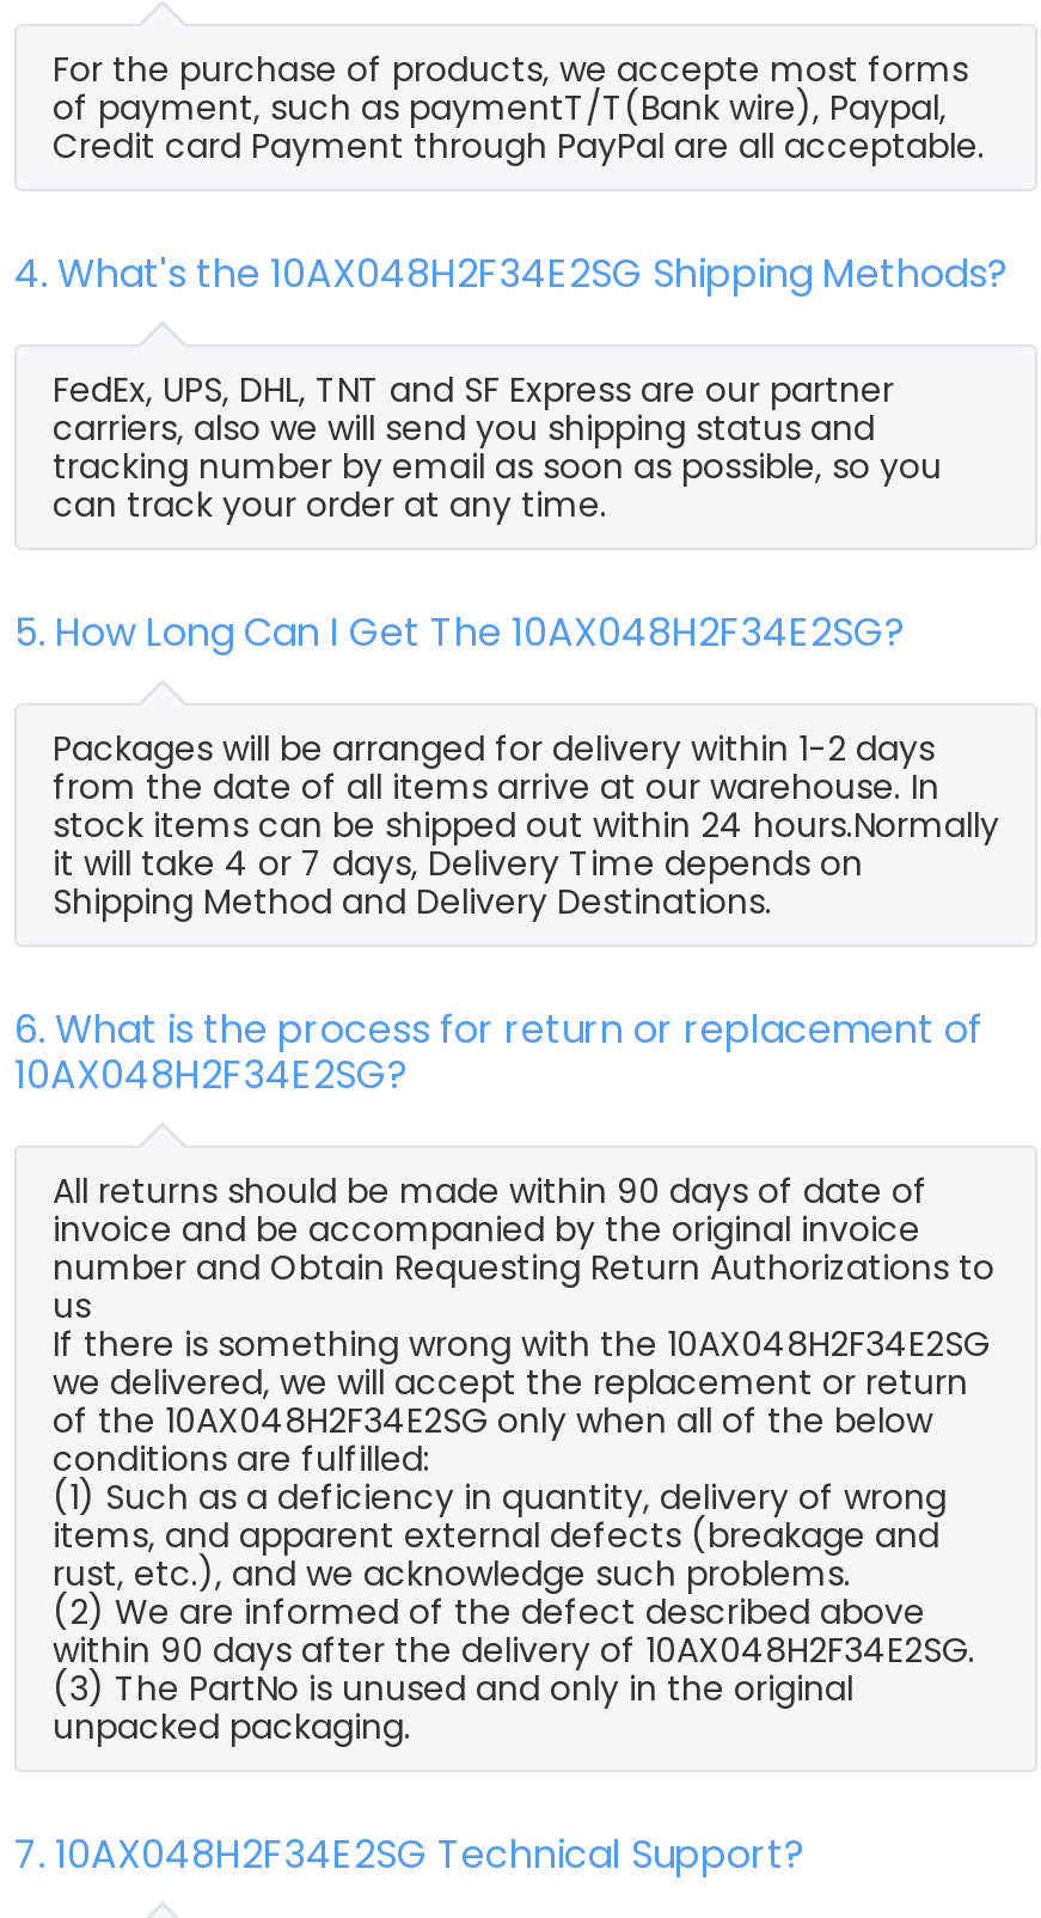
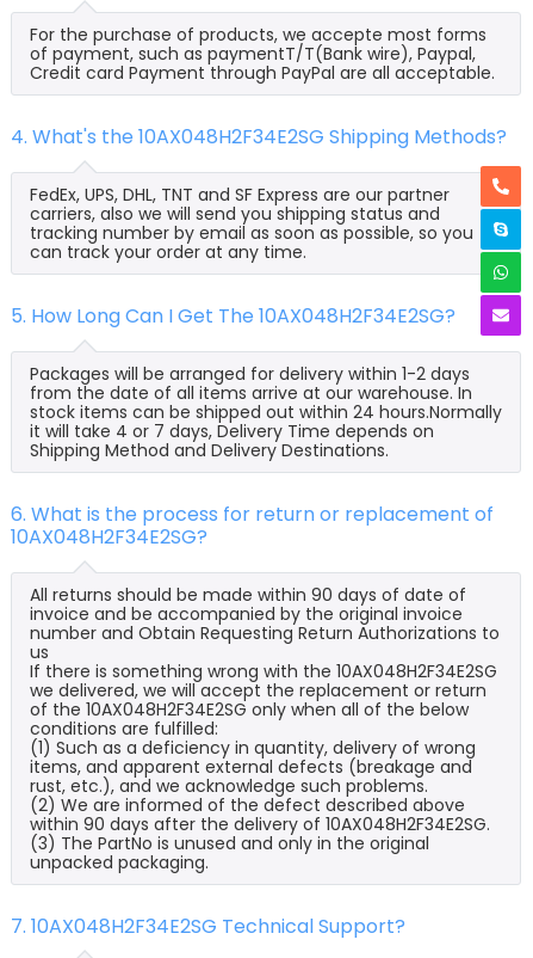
none -> [479,165,522,337] [image]

